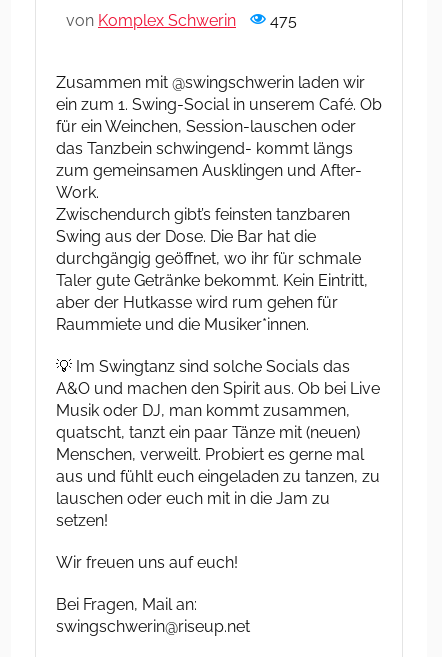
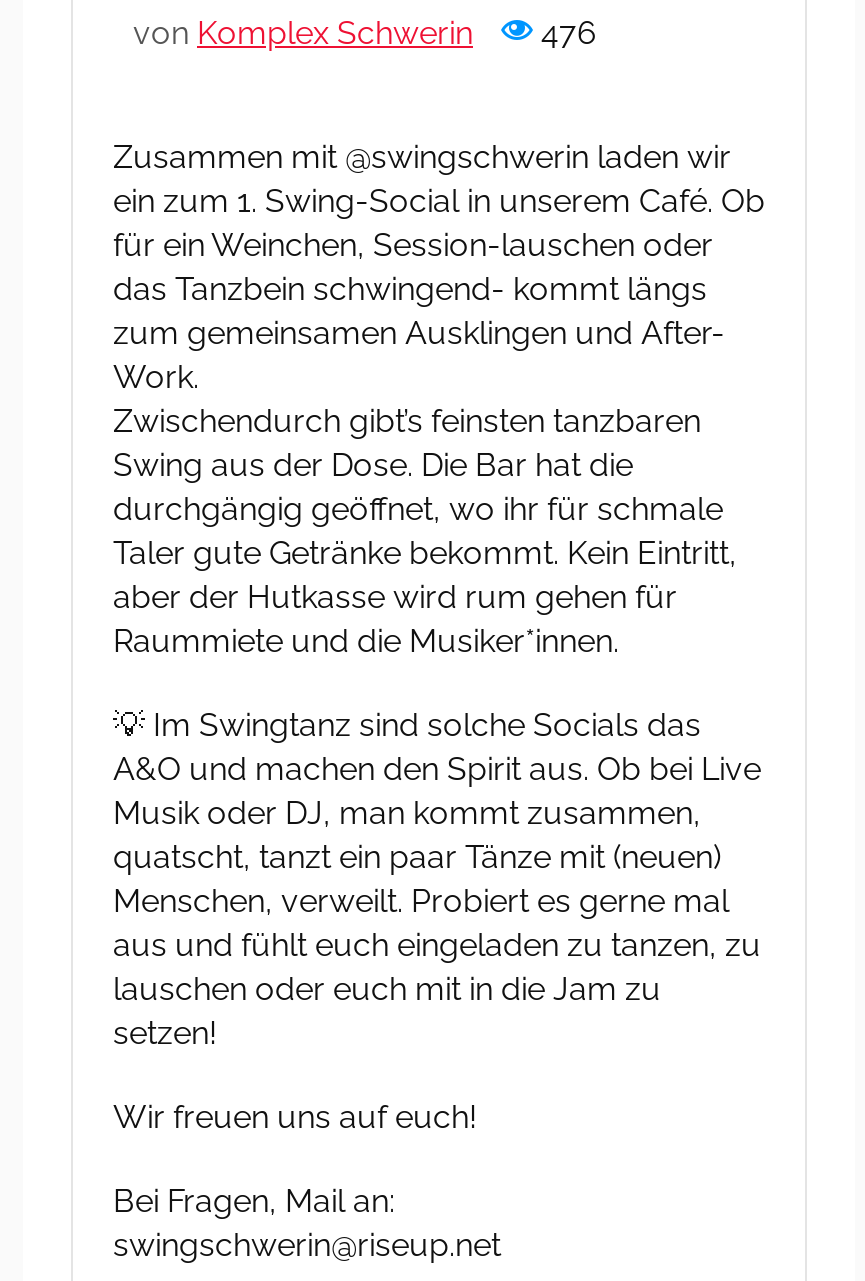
[66,11,297,30] von Komplex Schwerin 475 -> [133,14,597,52] von Komplex Schwerin 476

